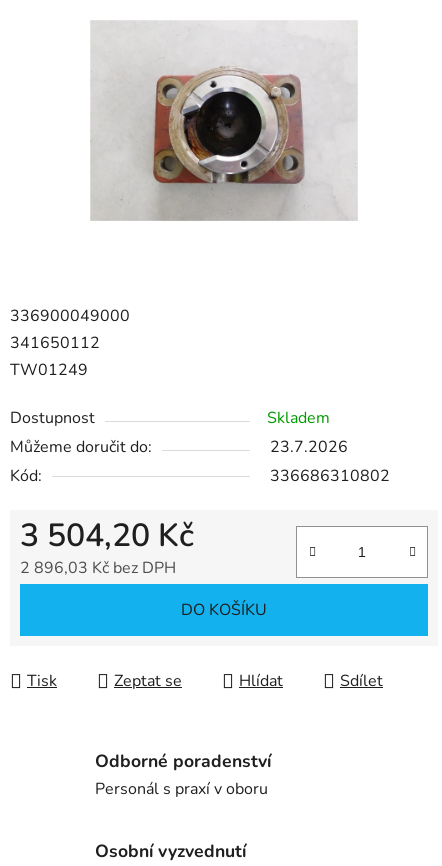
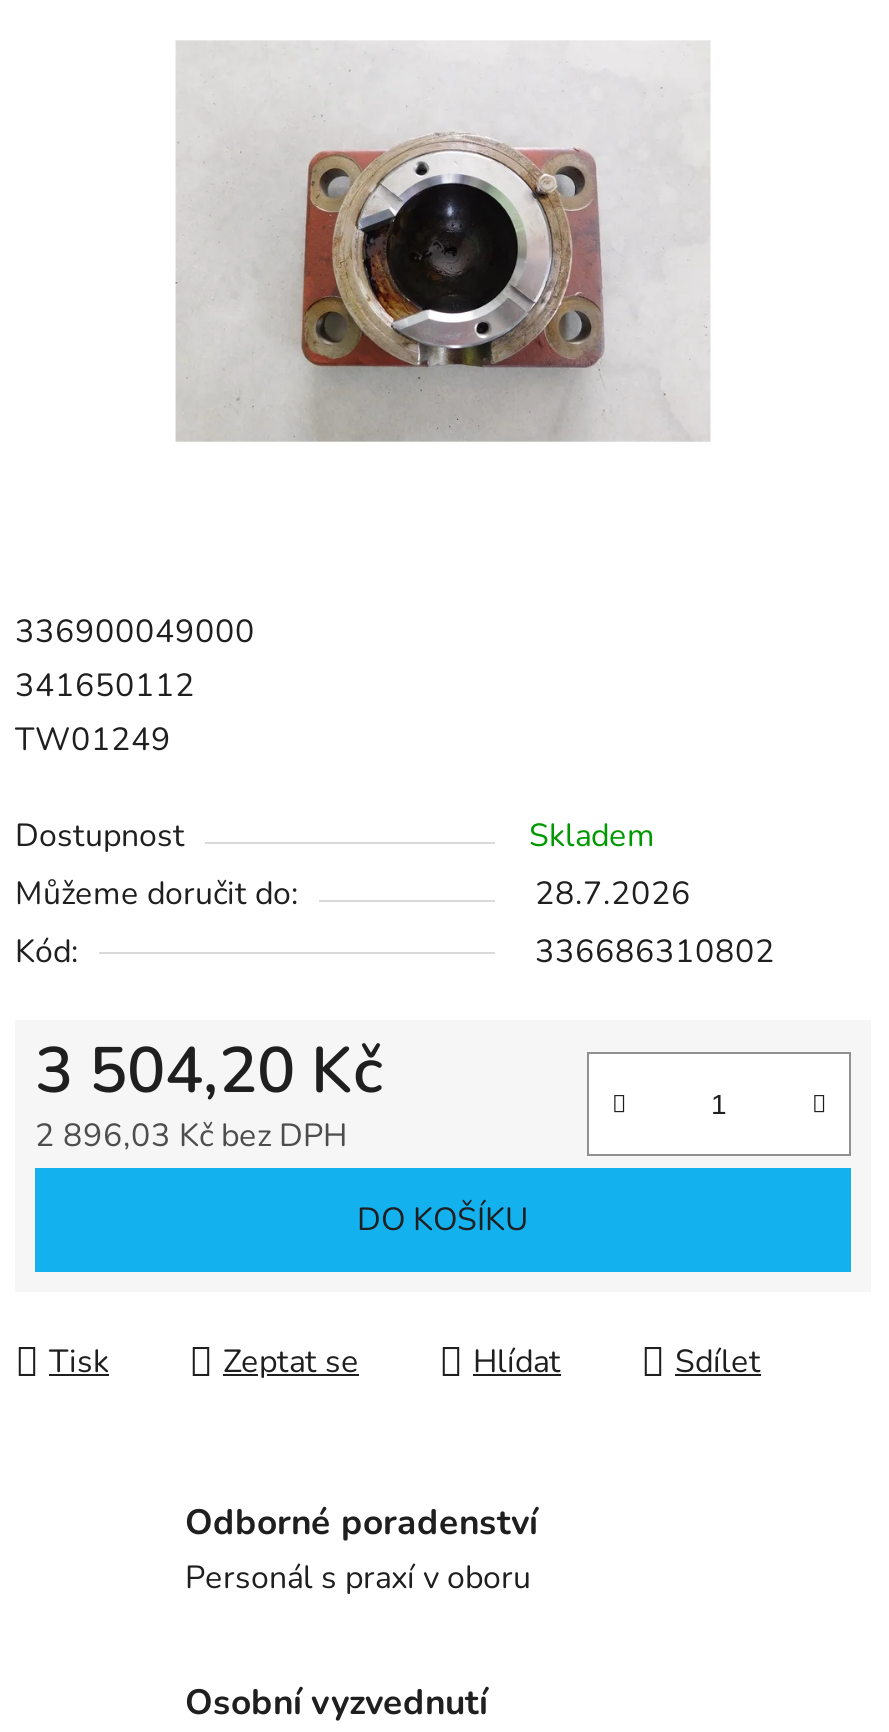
[270,436,348,458] 23.7.2026 -> [535,872,691,916] 28.7.2026

